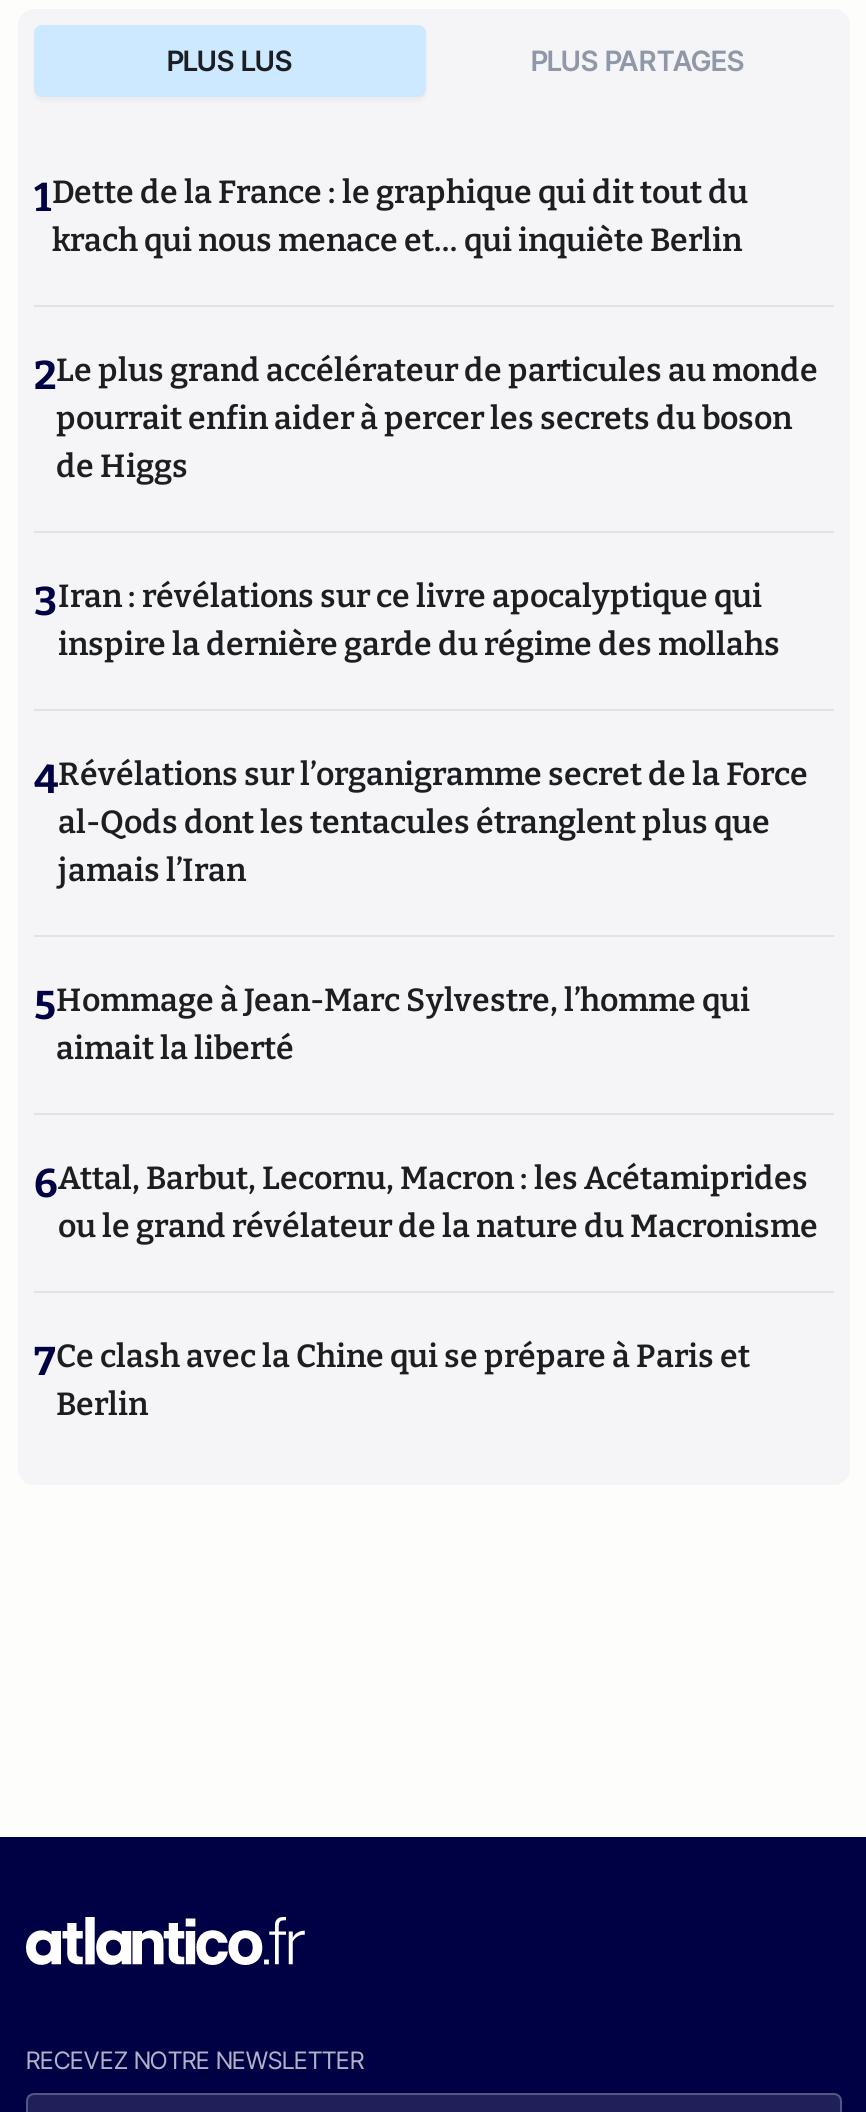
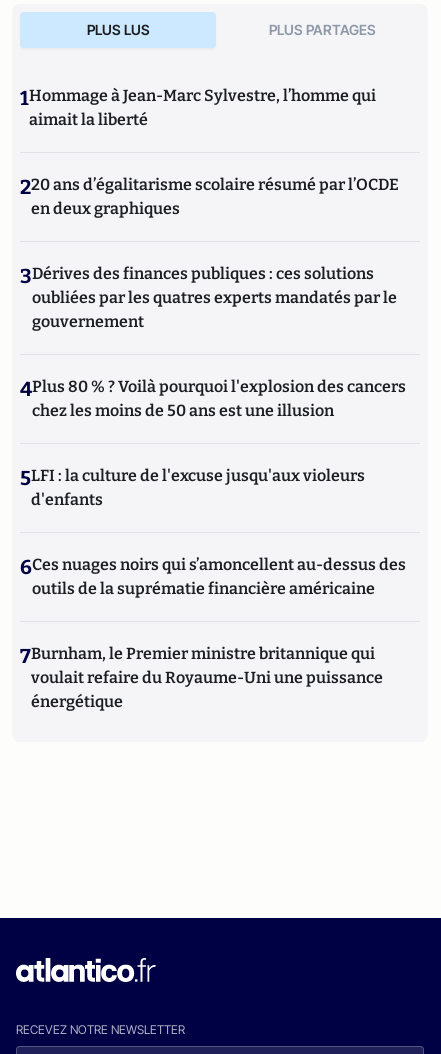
[34,172,818,1028] 1Dette de la France : le graphique qui dit tout du | krach qui nous menace et… qui inquiète Berlin | 2Le plus grand accélérateur de particules au monde | pourrait enfin aider à percer les secrets du boson | de Higgs | 3Iran : révélations sur ce livre apocalyptique qui | inspire la dernière garde du régime des mollahs | 4Révélations sur l’organigramme secret de la Force | al-Qods dont les tentacules étranglent plus que | jamais l’Iran | 5Hommage à Jean-Marc Sylvestre, l’homme qui -> [20,86,376,110] 1Hommage à Jean-Marc Sylvestre, l’homme qui
moved [56,1028,294,1066] -> [29,110,148,129]: aimait la liberté
[34,1158,818,1422] 6Attal, Barbut, Lecornu, Macron : les Acétamiprides | ou le grand révélateur de la nature du Macronisme | 7Ce clash avec la Chine qui se prépare à Paris et | Berlin -> [20,175,406,711] 220 ans d’égalitarisme scolaire résumé par l’OCDE | en deux graphiques | 3Dérives des finances publiques : ces solutions | oubliées par les quatres experts mandatés par le | gouvernement | 4Plus 80 % ? Voilà pourquoi l'explosion des cancers | chez les moins de 50 ans est une illusion | 5LFI : la culture de l'excuse jusqu'aux violeurs | d'enfants | 6Ces nuages noirs qui s’amoncellent au-dessus des | outils de la suprématie financière américaine | 7Burnham, le Premier ministre britannique qui | voulait refaire du Royaume-Uni une puissance | énergétique

